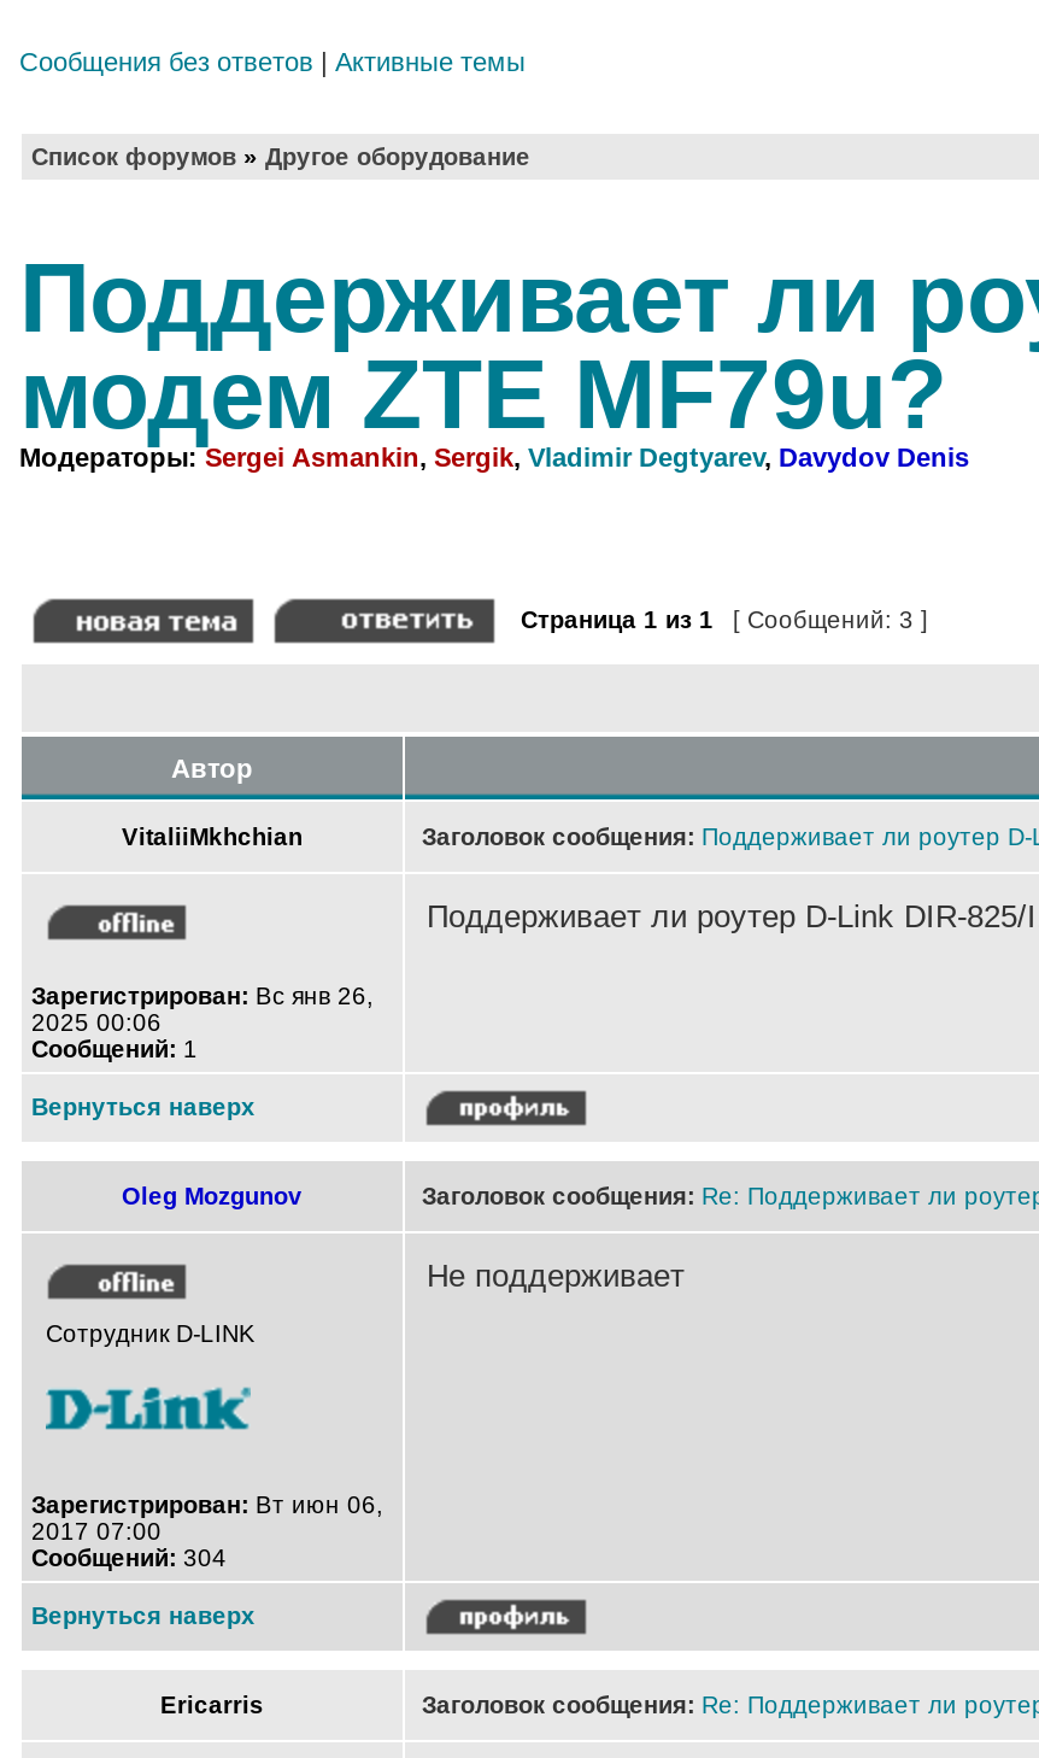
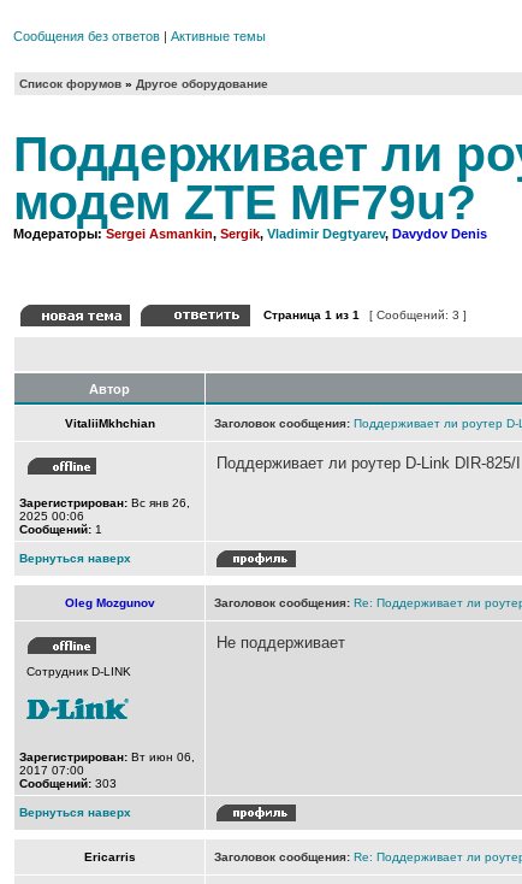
[31,1545,227,1571] Сообщений: 304 -> [19,777,117,790] Сообщений: 303

